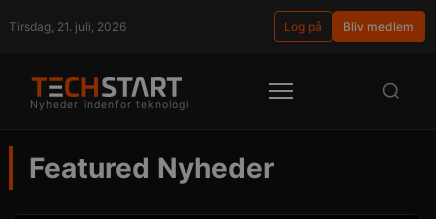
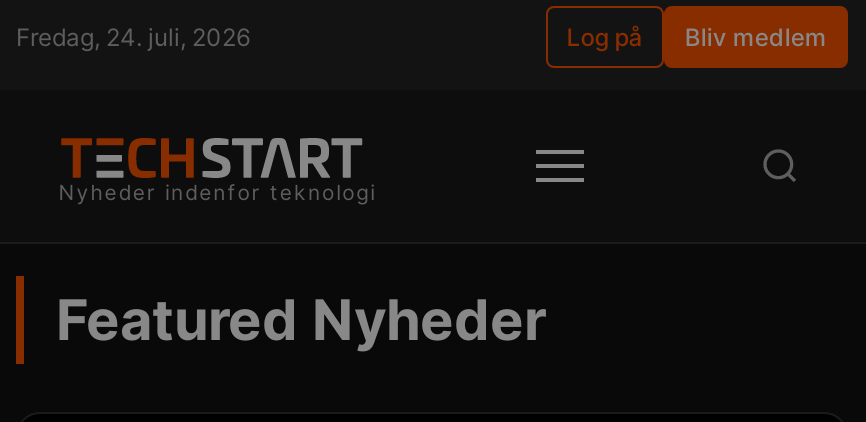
[9,19,126,34] Tirsdag, 21. juli, 2026 -> [16,22,250,52] Fredag, 24. juli, 2026

